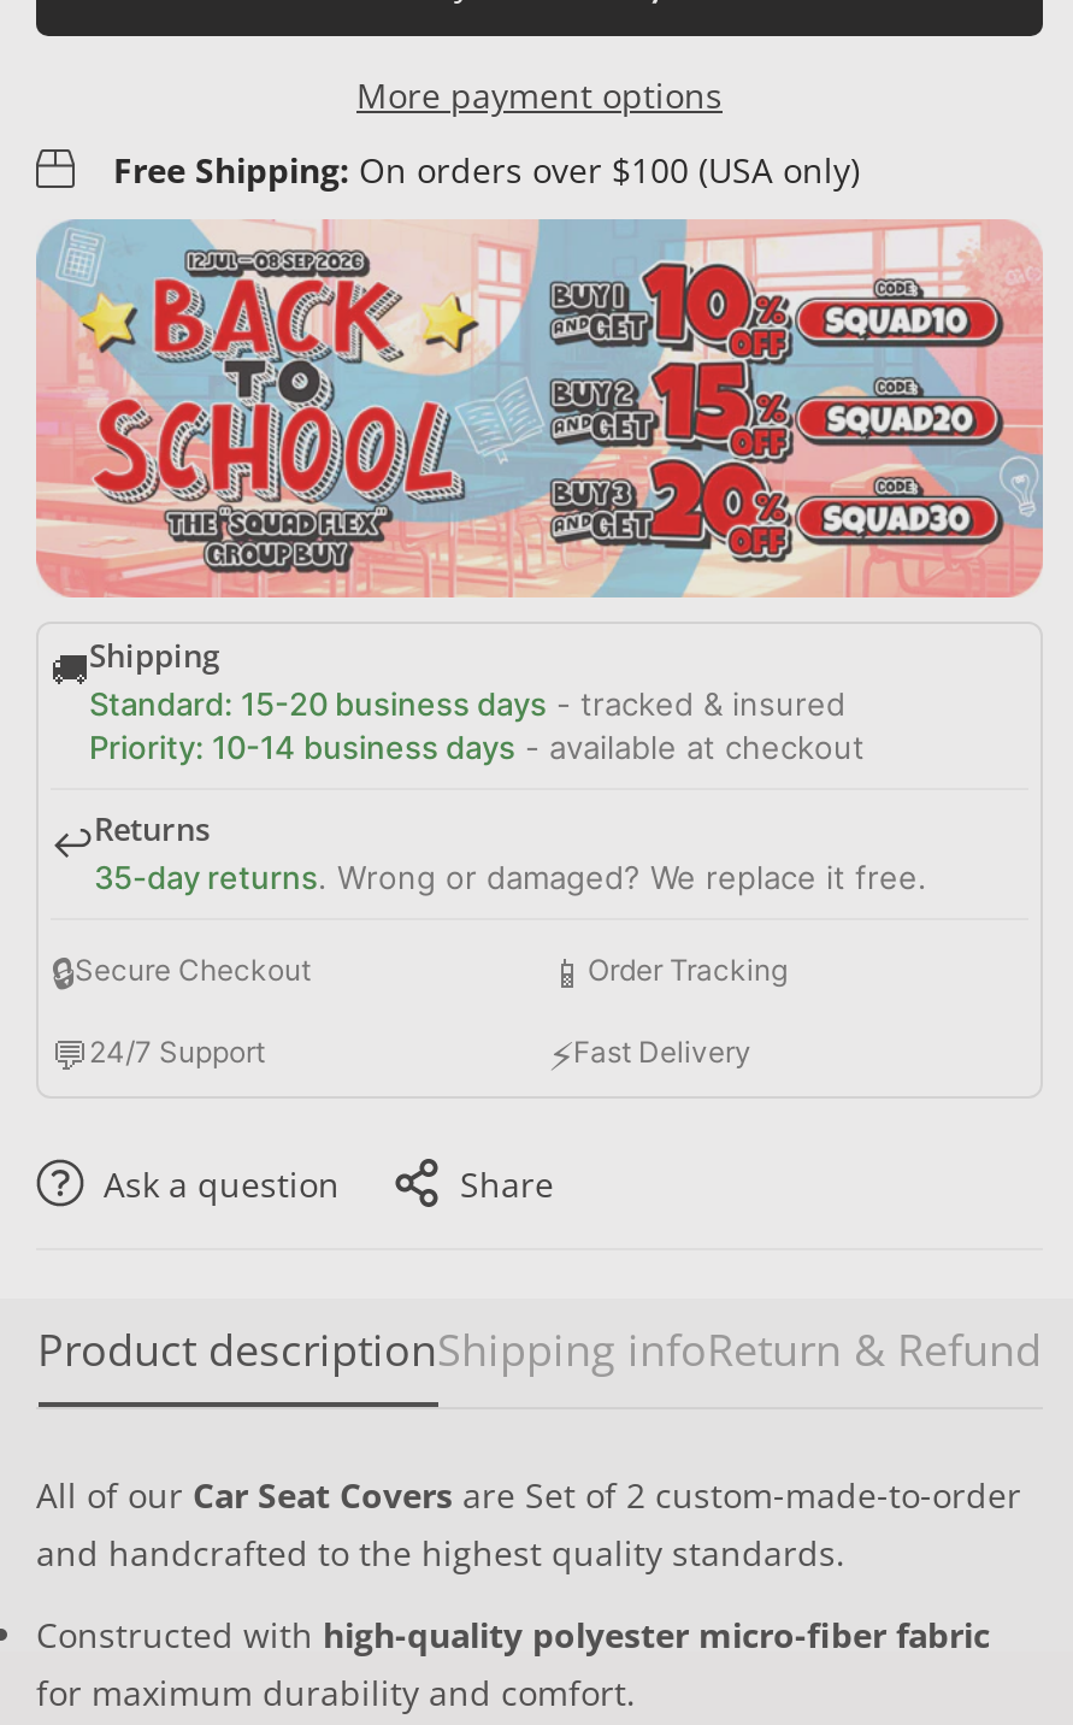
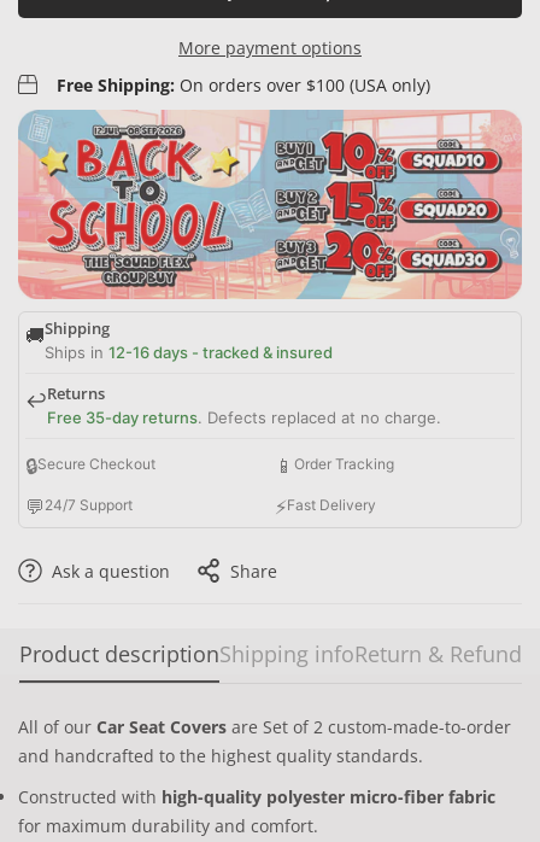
[89,683,865,765] Standard: 15-20 business days - tracked & insured | Priority: 10-14 business days - available at checkout -> [45,342,333,362] Ships in 12-16 days - tracked & insured
[94,857,927,896] 35-day returns. Wrong or damaged? We replace it free. -> [47,407,441,427] Free 35-day returns. Defects replaced at no charge.

